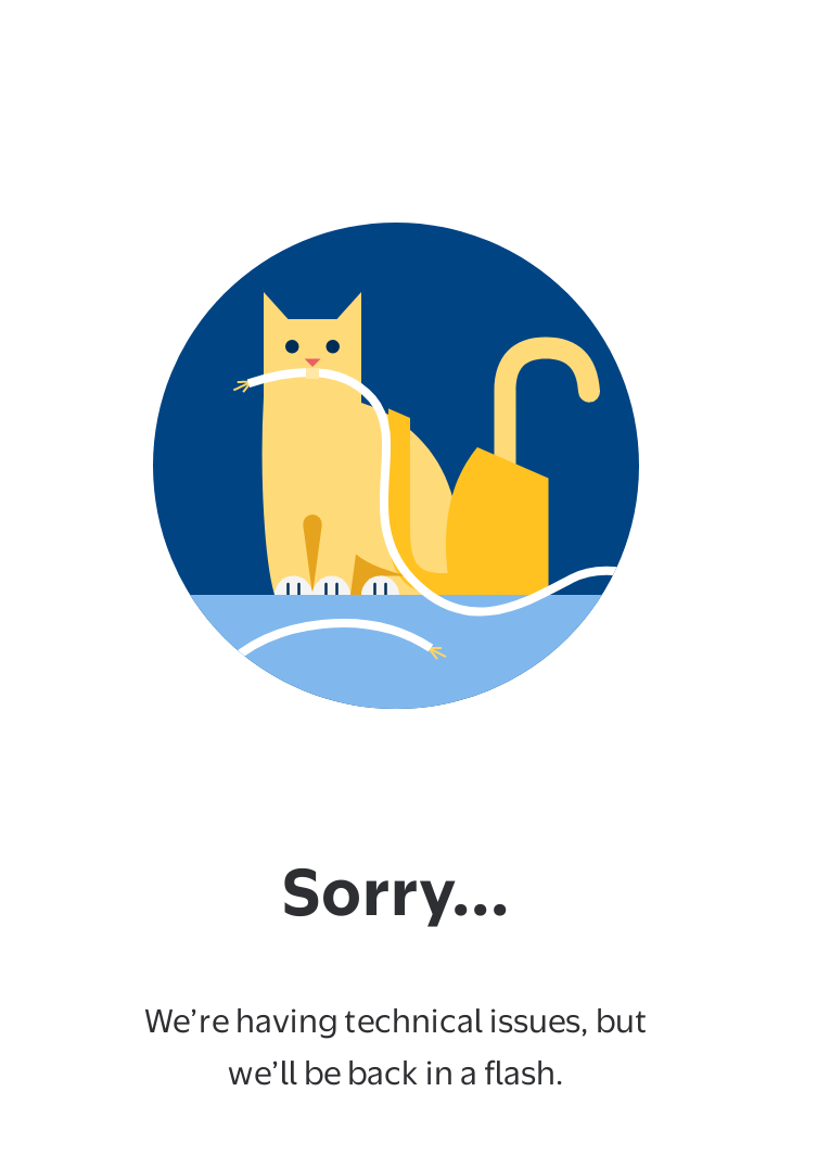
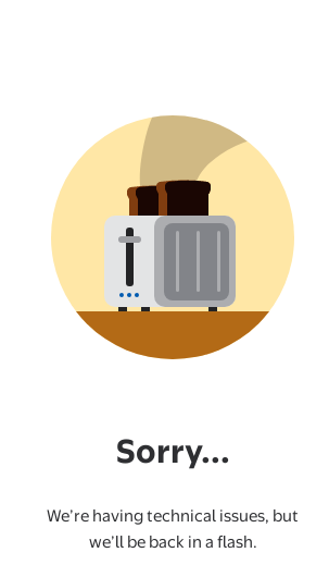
[151,220,641,711] [image] -> [51,114,294,360] [image]

